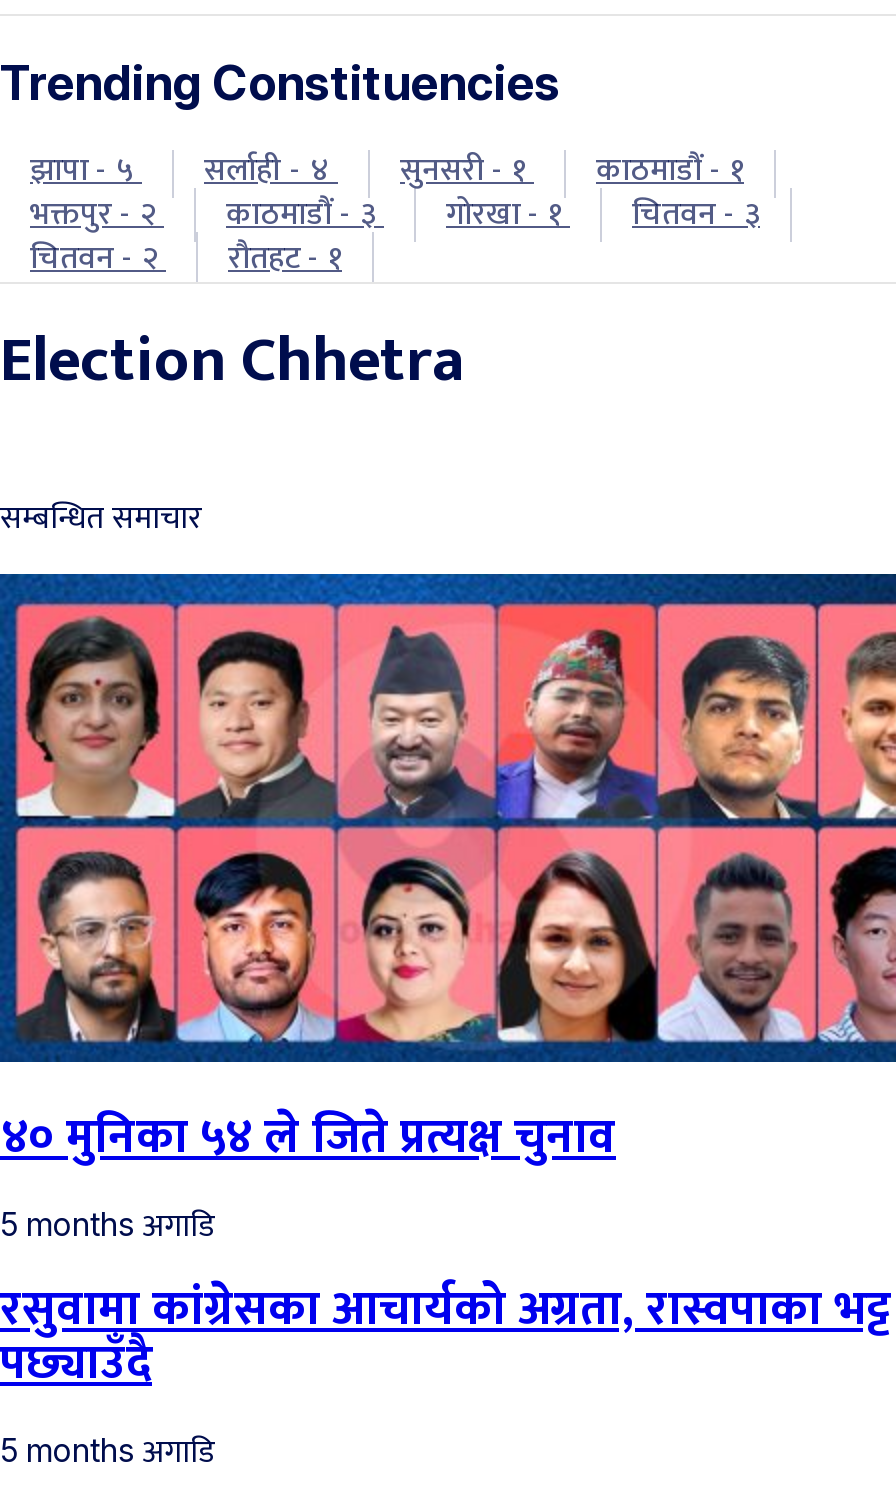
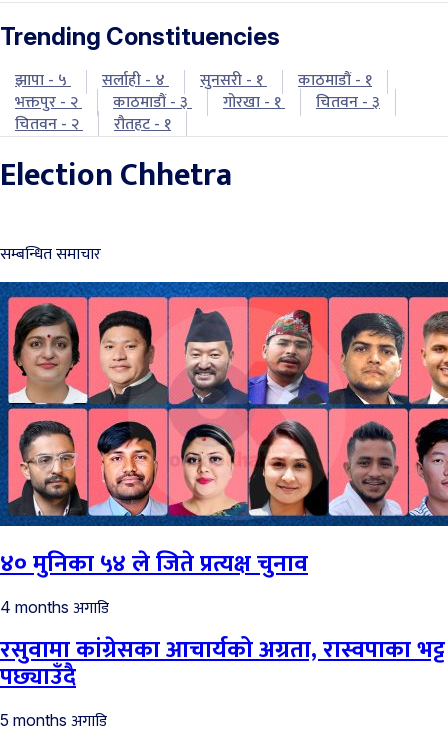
[0,1199,214,1253] 5 months अगाडि -> [0,594,109,621] 4 months अगाडि

